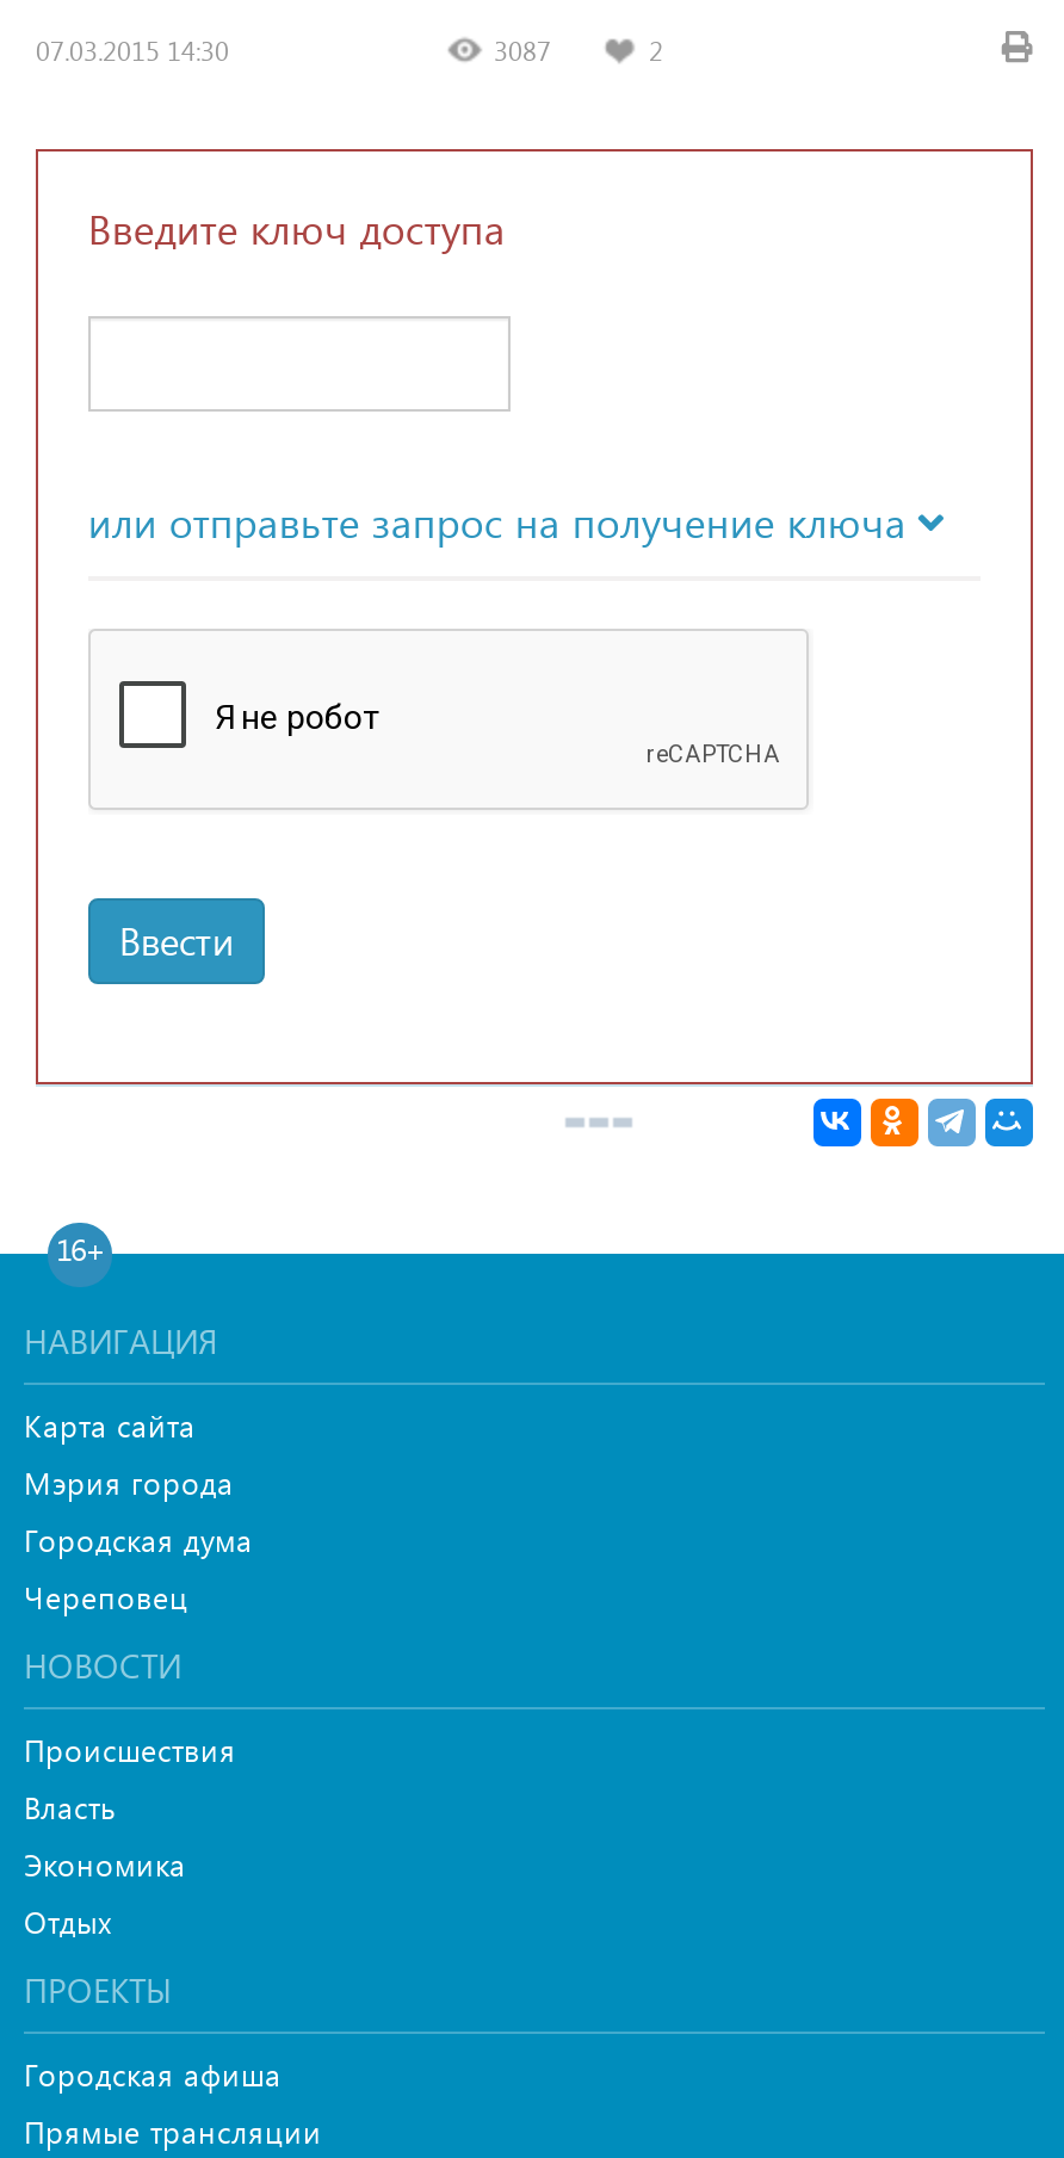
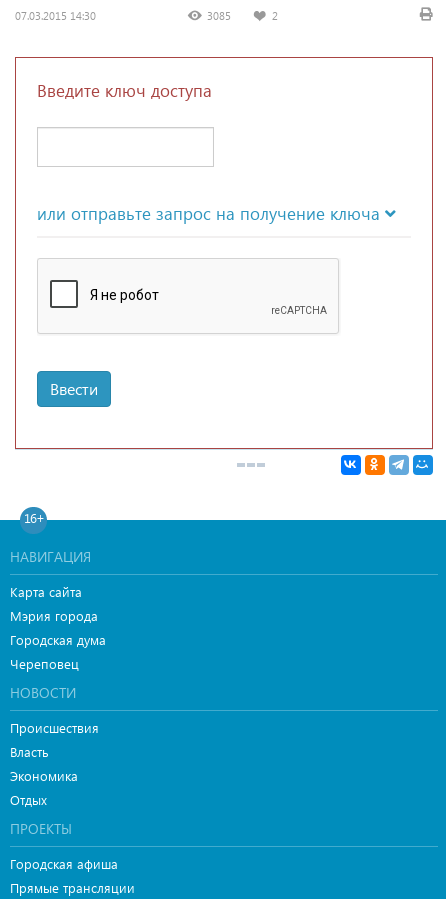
[487,35,551,66] 3087 -> [204,9,231,22] 3085

